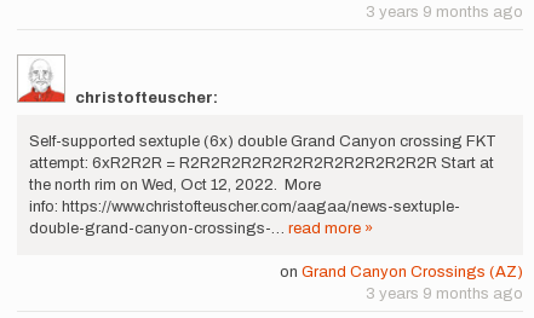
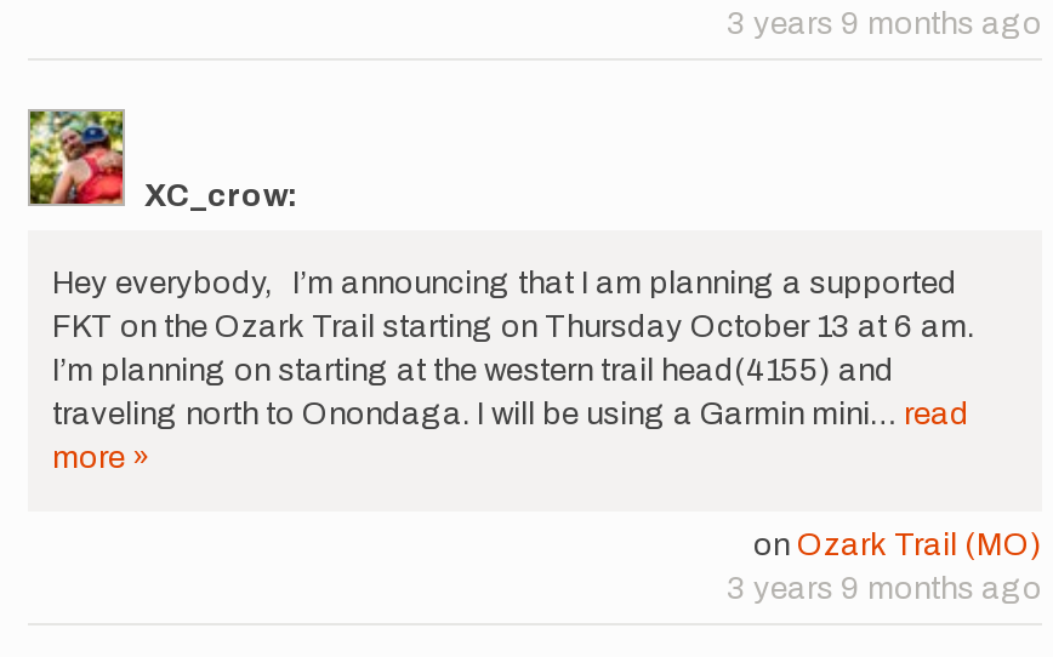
[16,53,218,107] [image] | christofteuscher: -> [28,109,297,214] [image] | XC_crow:
[29,133,496,237] Self-supported sextuple (6x) double Grand Canyon crossing FKT | attempt: 6xR2R2R = R2R2R2R2R2R2R2R2R2R2R2R2R Start at | the north rim on Wed, Oct 12, 2022. More | info: https://www.christofteuscher.com/aagaa/news-sextuple- | double-grand-canyon-crossings-… read more » -> [52,267,974,476] Hey everybody, I’m announcing that I am planning a supported | FKT on the Ozark Trail starting on Thursday October 13 at 6 am. | I’m planning on starting at the western trail head(4155) and | traveling north to Onondaga. I will be using a Garmin mini… read | more »
[280,264,523,281] on Grand Canyon Crossings (AZ) -> [753,529,1042,563] on Ozark Trail (MO)

